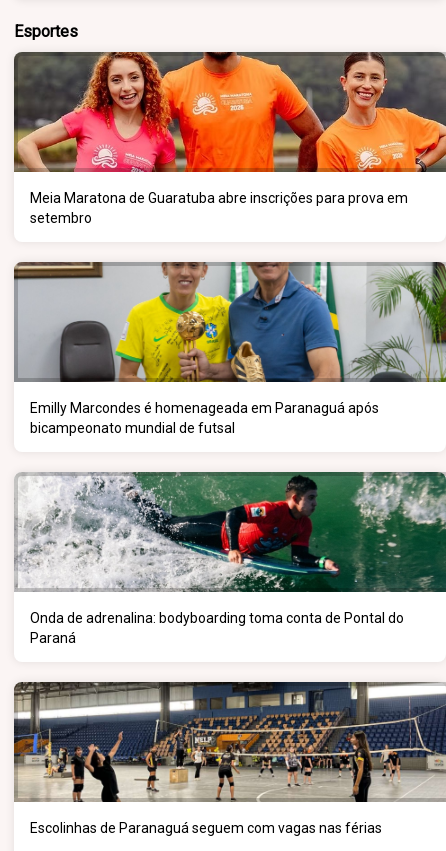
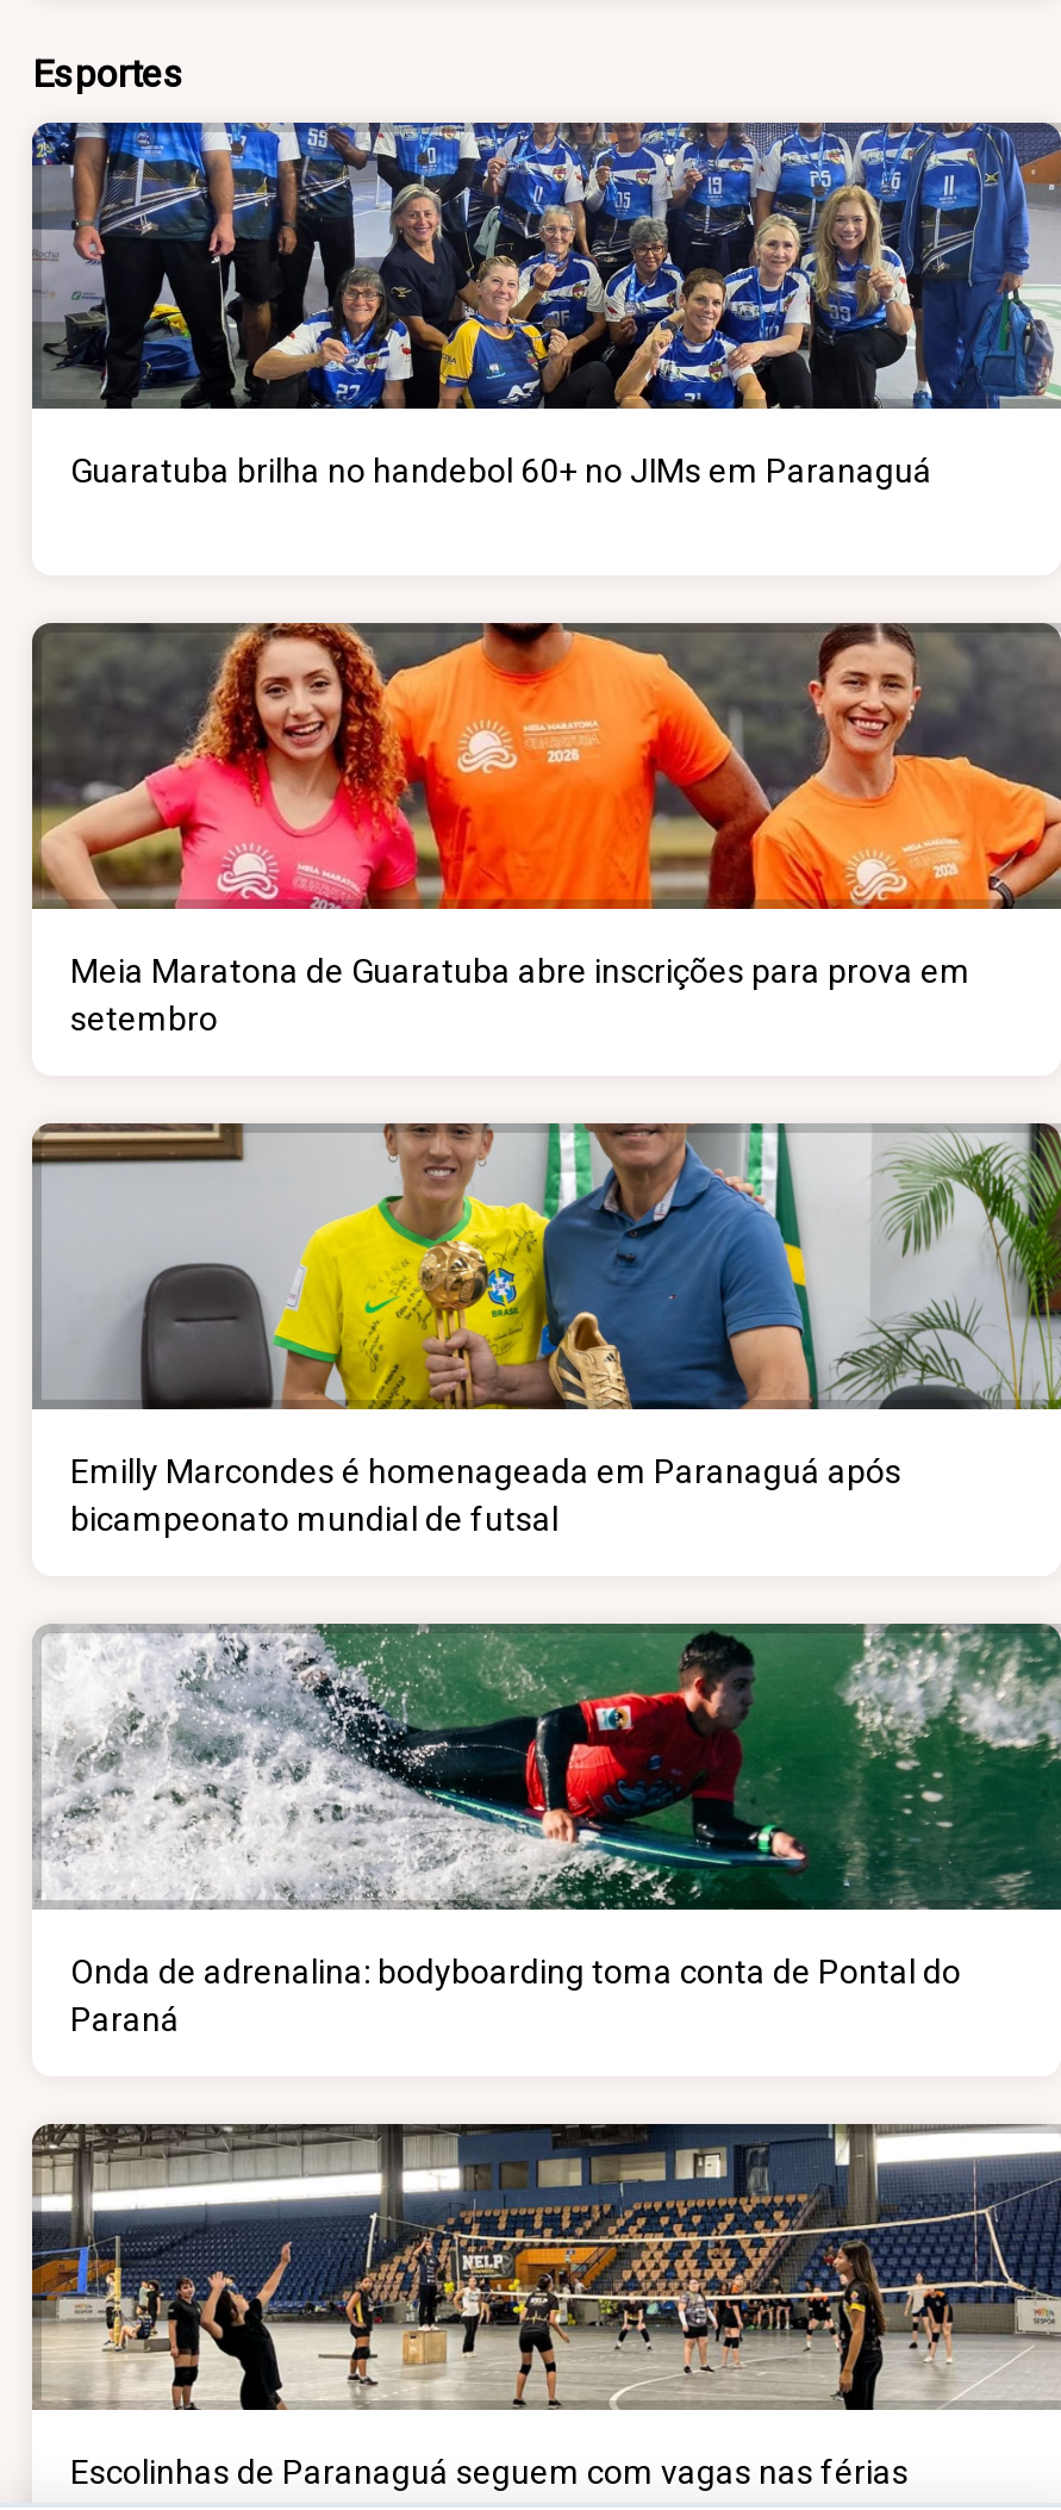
none -> [32,120,1054,490] [image] | Guaratuba brilha no handebol 60+ no JIMs em Paranaguá

